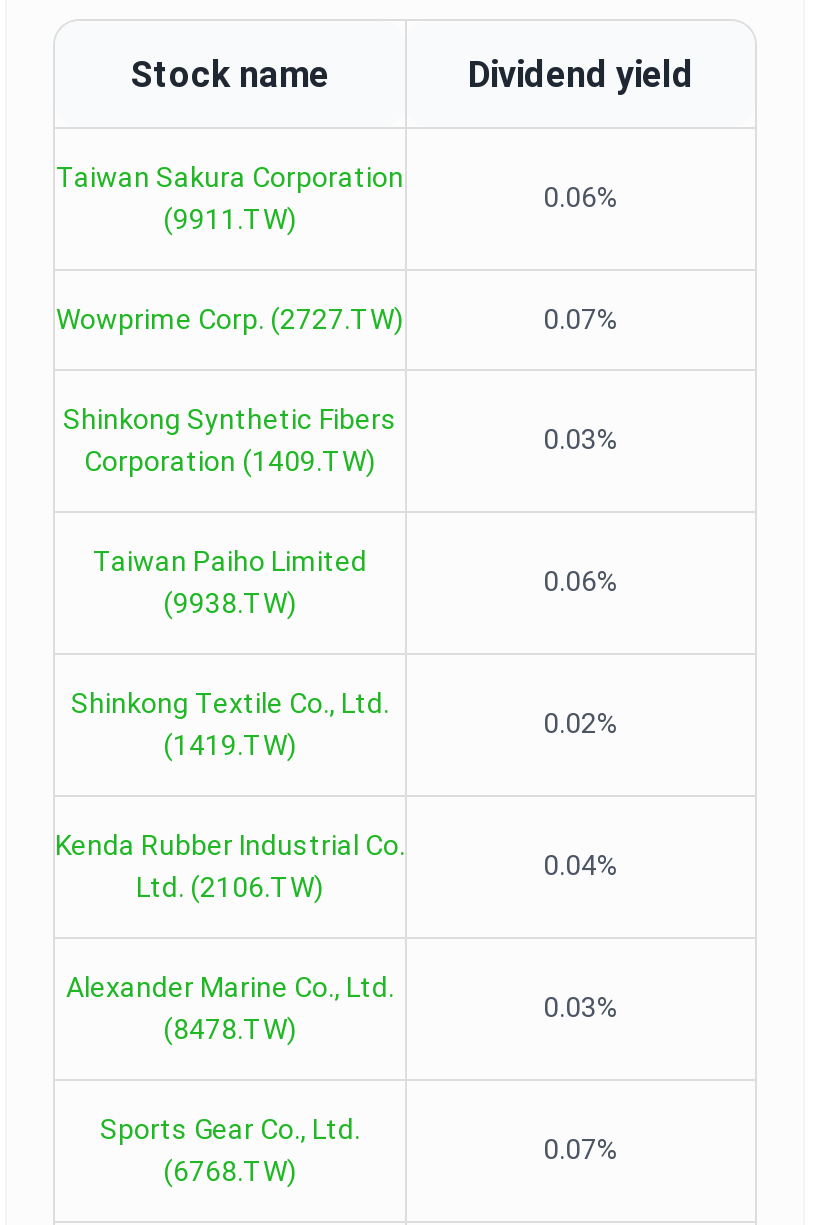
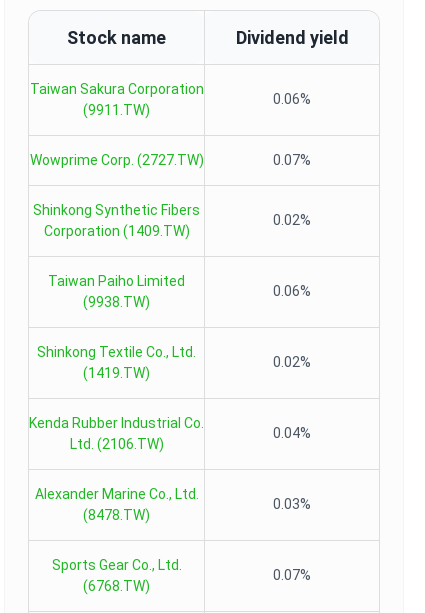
[543,423,619,455] 0.03% -> [273,212,311,228] 0.02%

